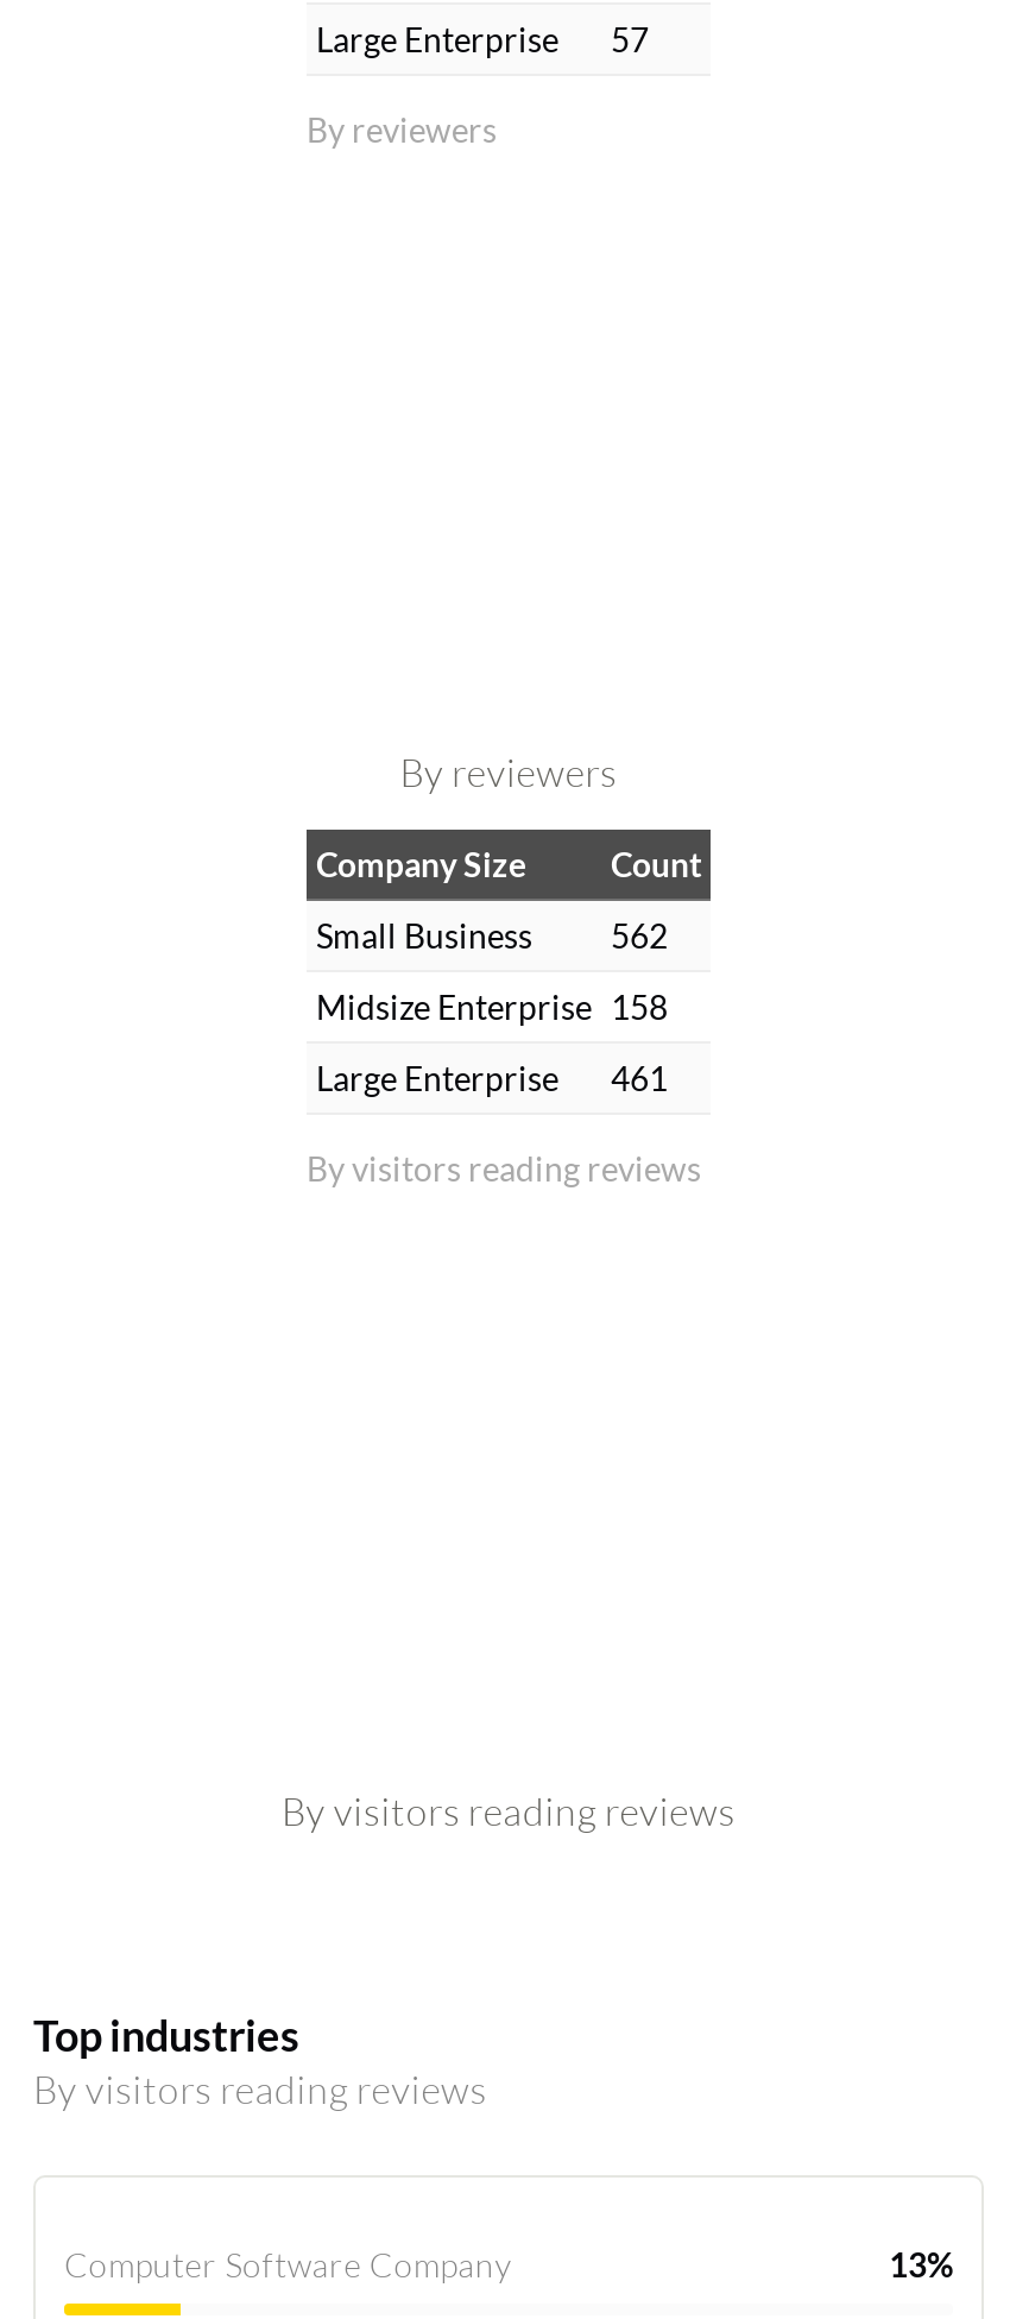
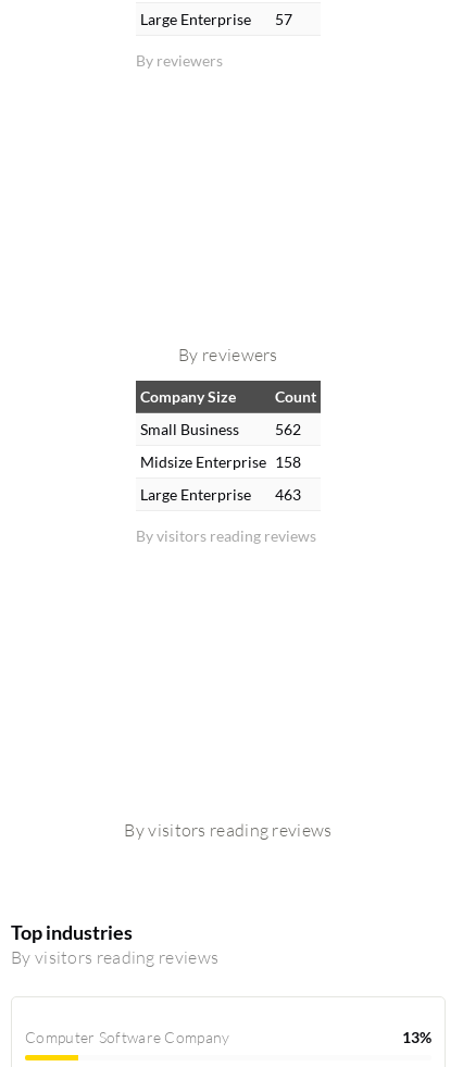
[316,1058,668,1099] Large Enterprise 461 -> [140,485,301,504] Large Enterprise 463

